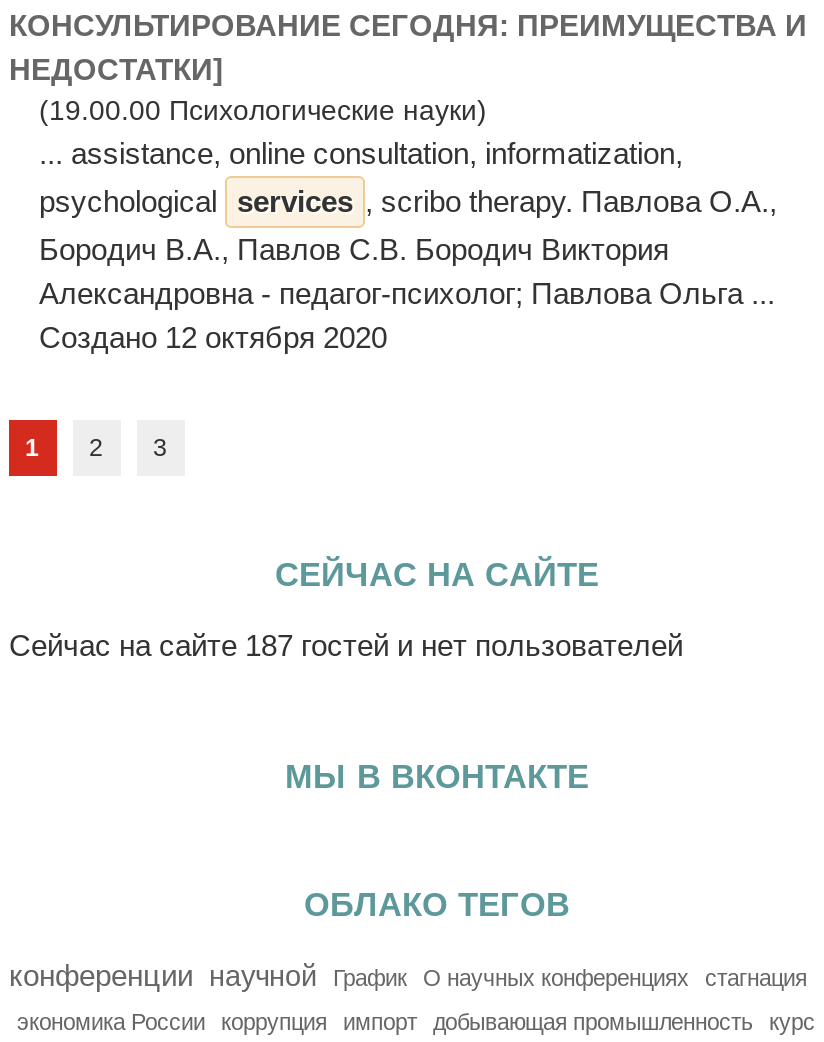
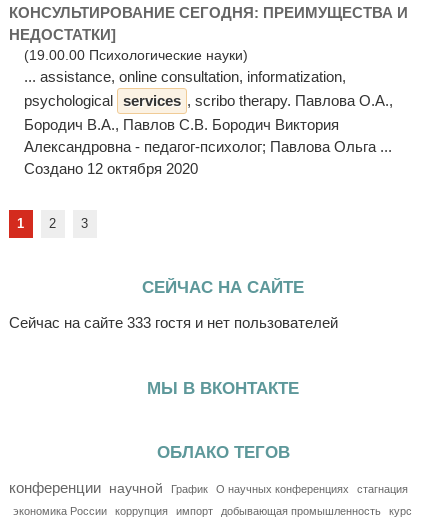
[9,627,683,661] Сейчас на сайте 187 гостей и нет пользователей -> [9,314,338,331] Сейчас на сайте 333 гостя и нет пользователей

